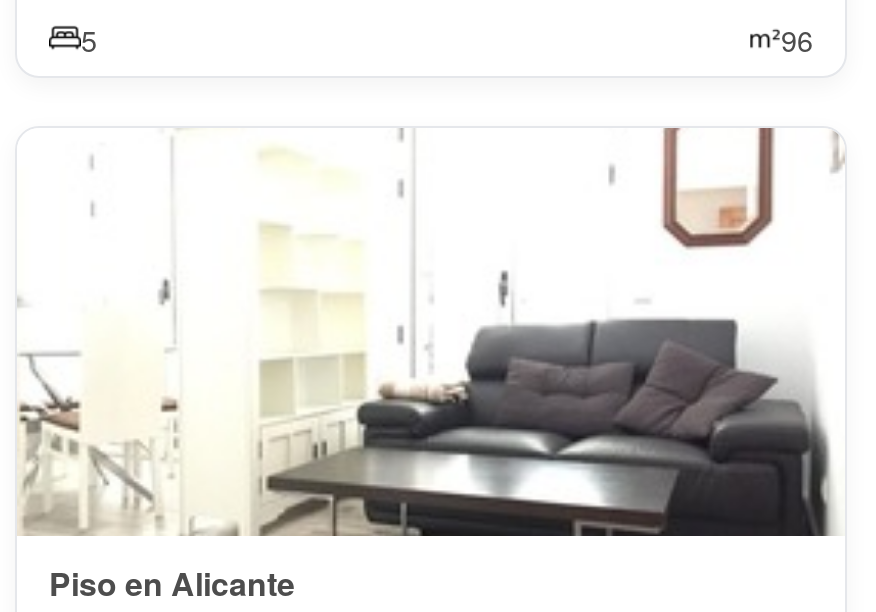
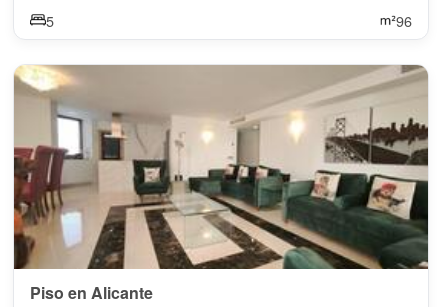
[17,128,845,538] [image] -> [13,64,429,270] [image]

